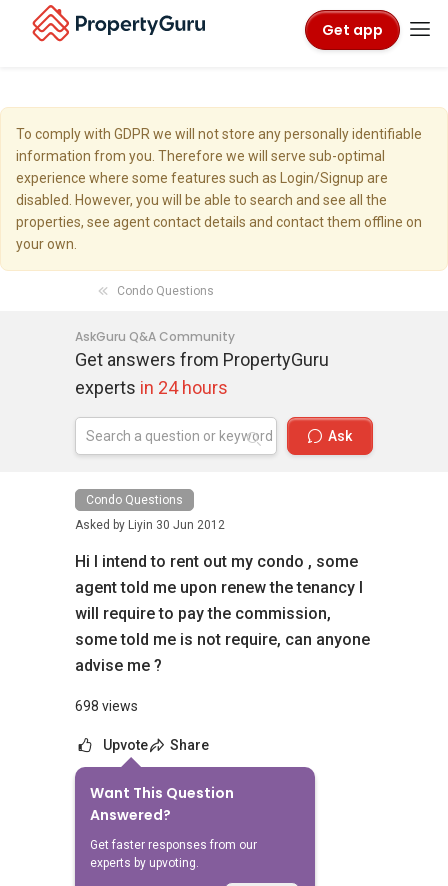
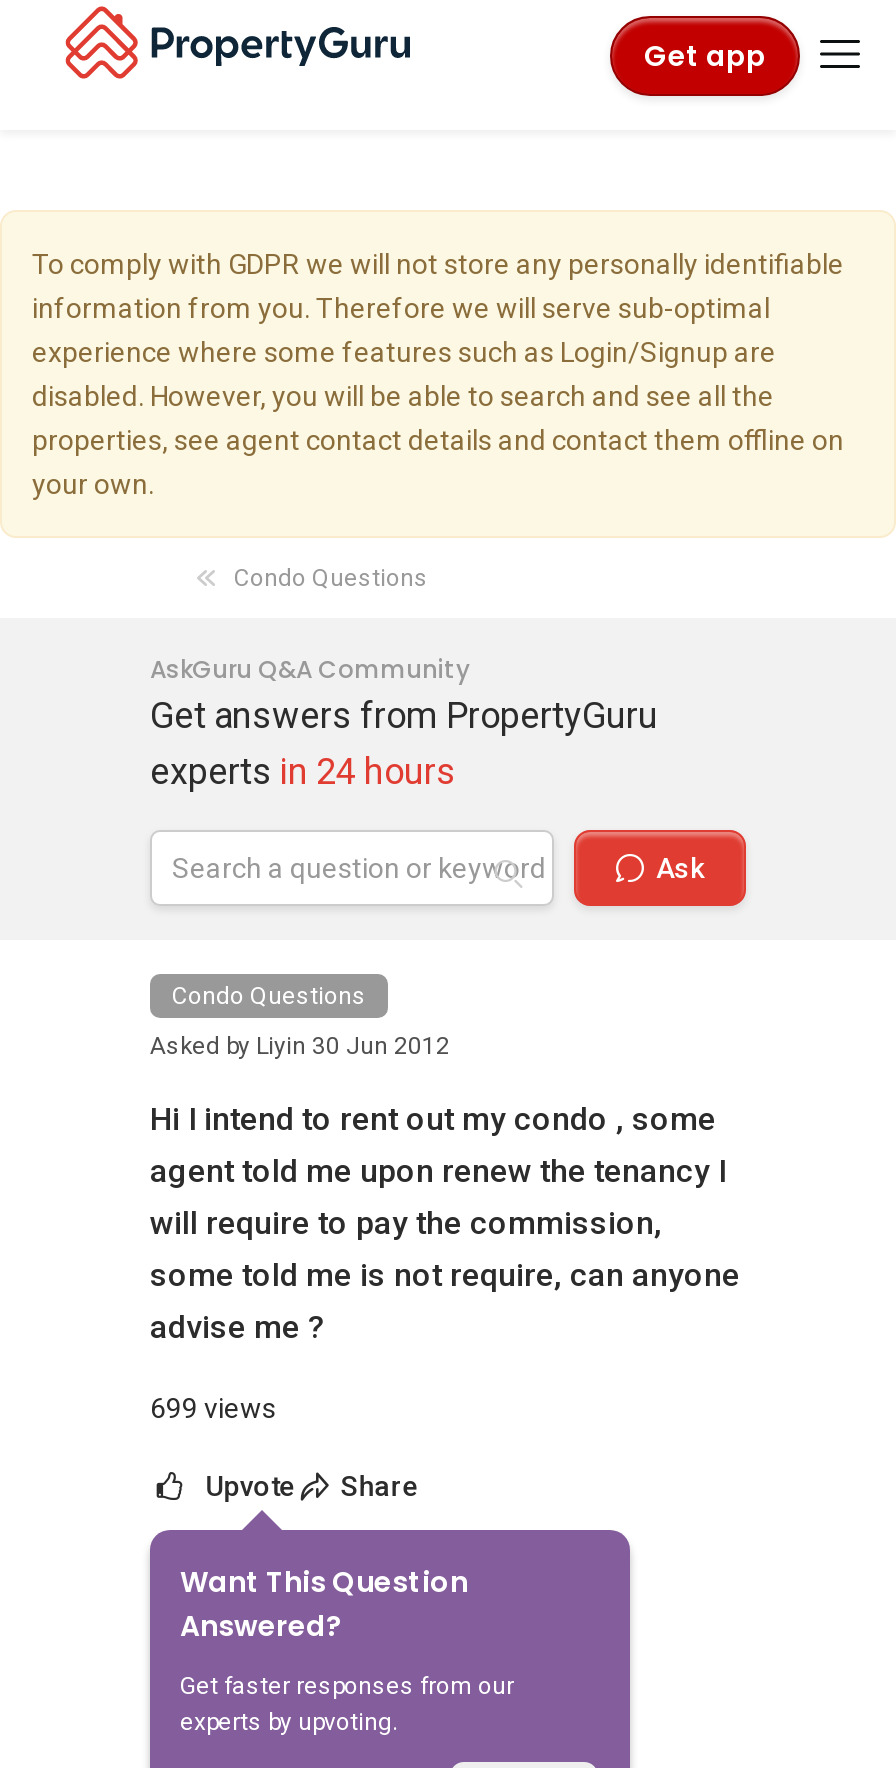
[75,698,138,714] 698 views -> [150,1392,276,1424] 699 views

